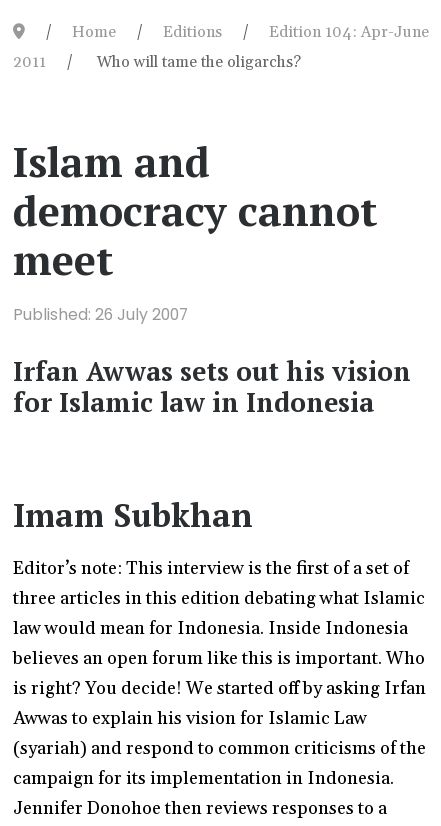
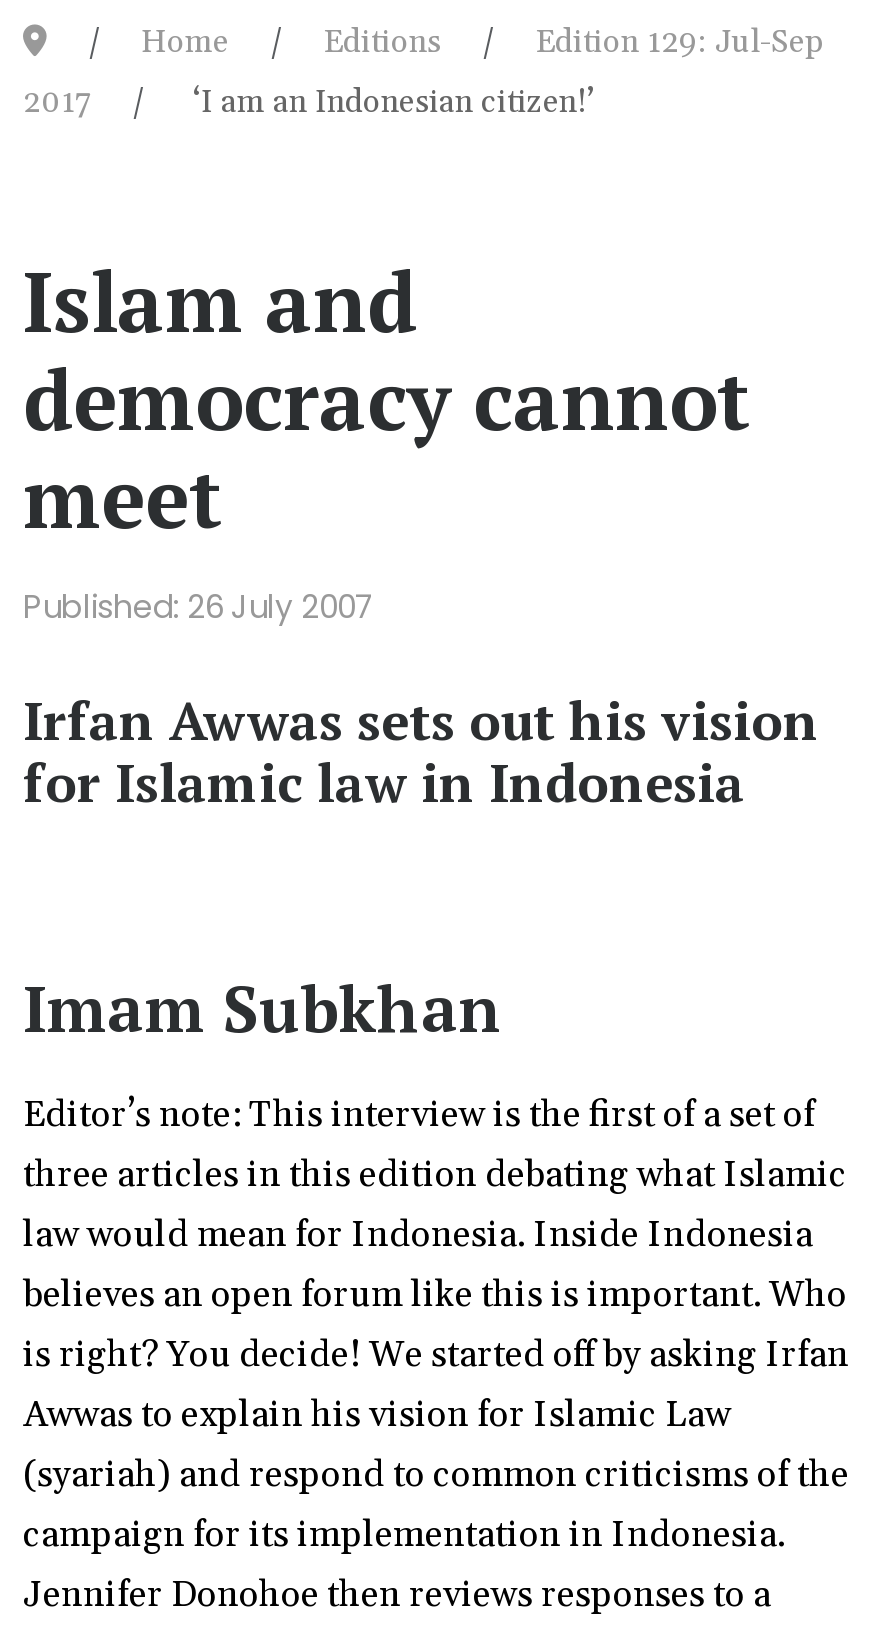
[268,22,428,42] Edition 104: Apr-June -> [535,23,823,63] Edition 129: Jul-Sep
[12,52,300,72] 2011 | Who will tame the oligarchs? -> [23,83,595,123] 2017 | ‘I am an Indonesian citizen!’

